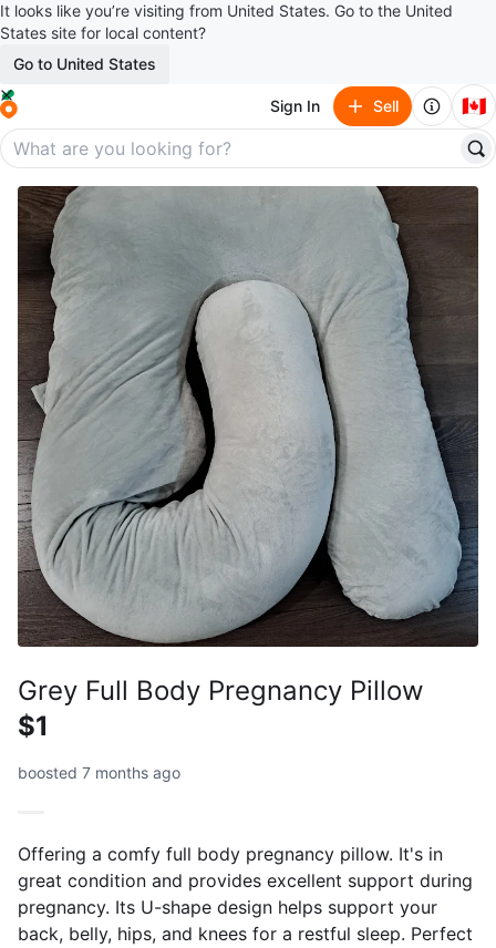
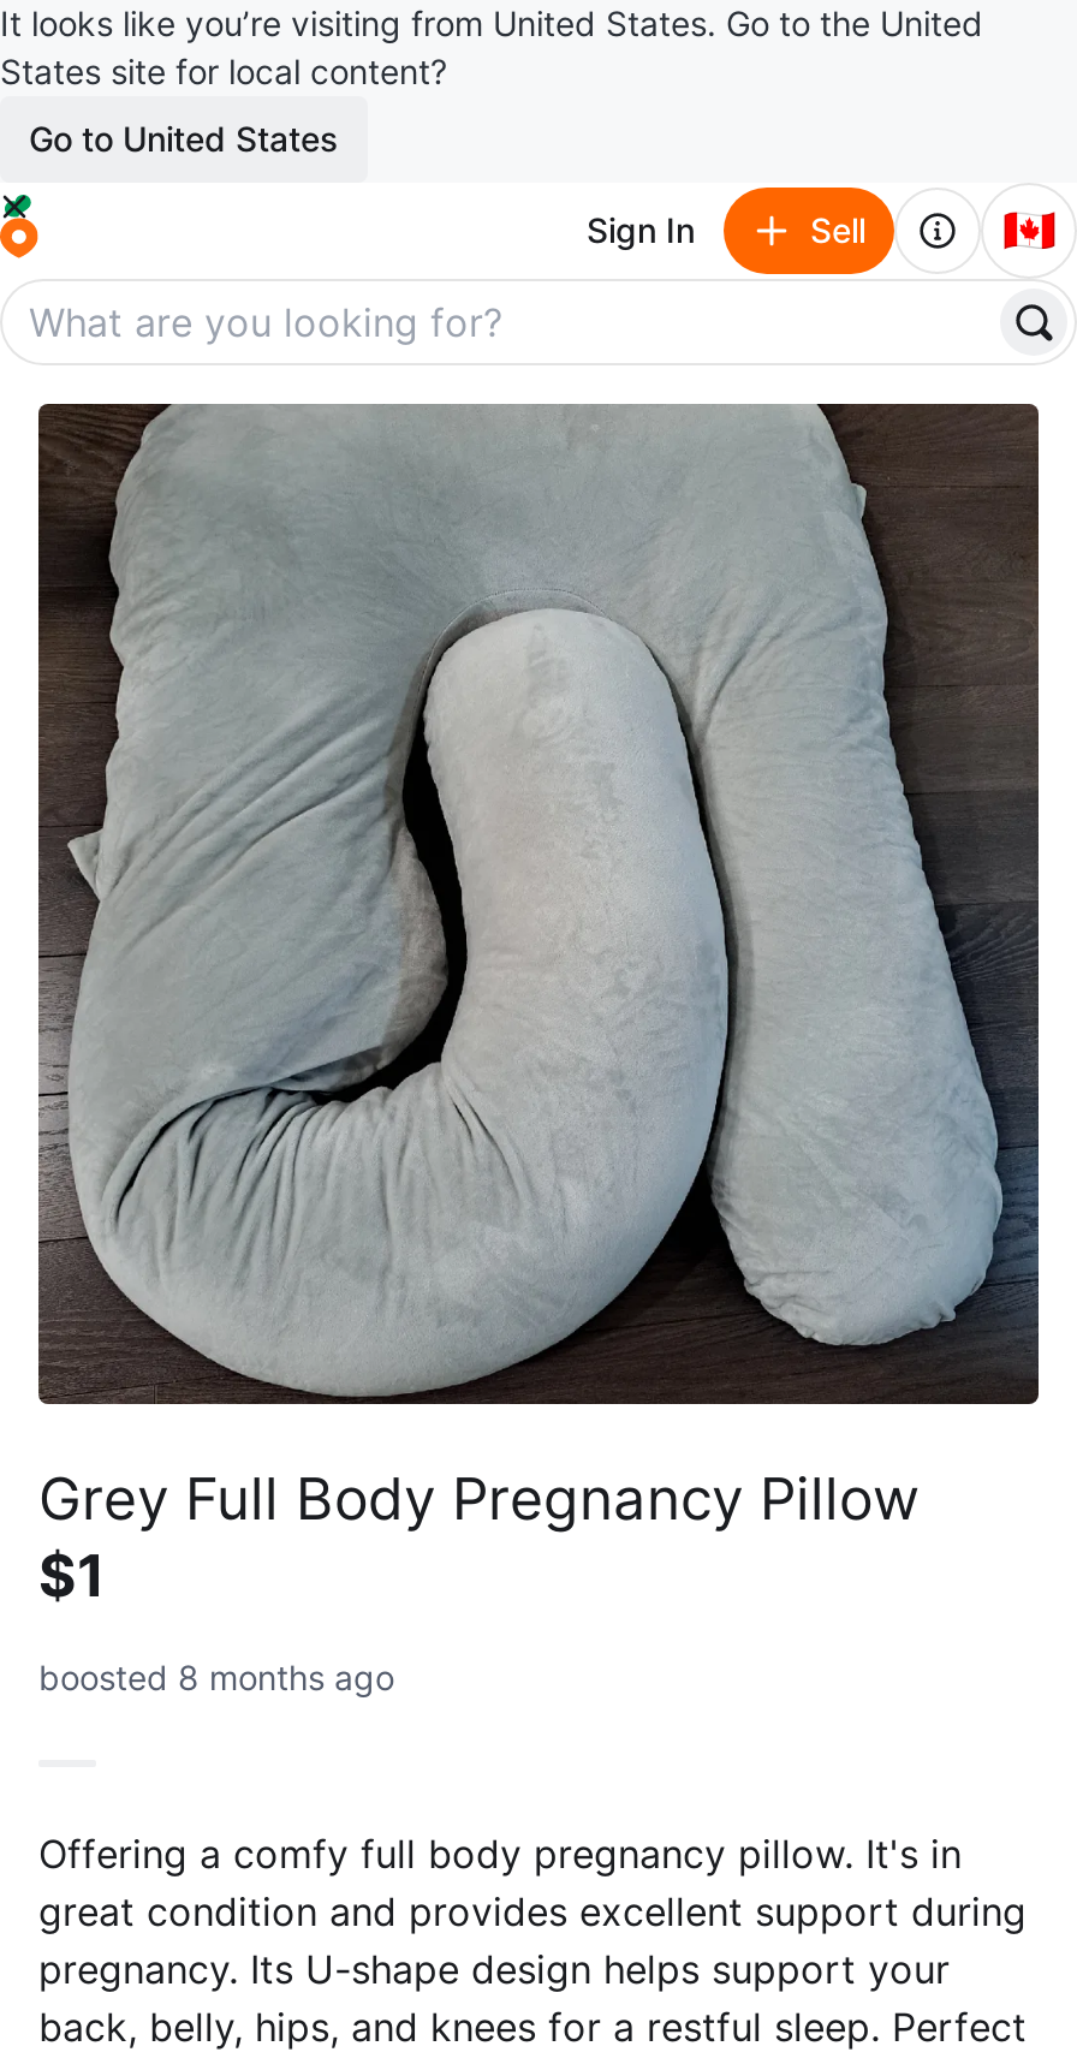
[18,763,180,782] boosted 7 months ago -> [38,1656,394,1697] boosted 8 months ago

